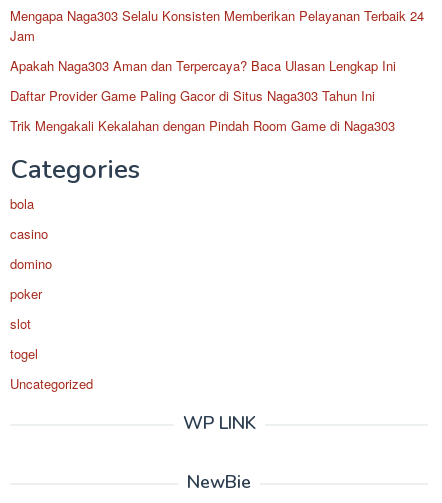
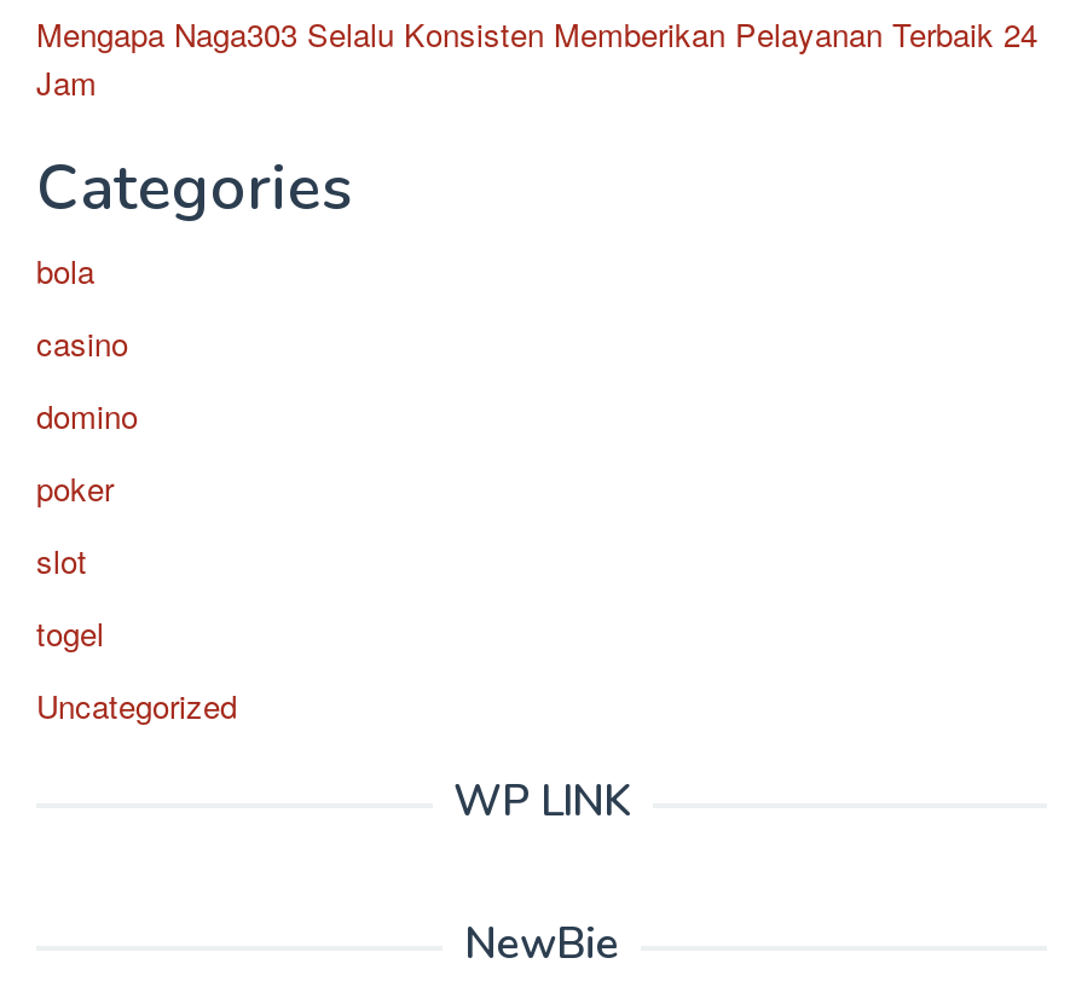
[10,56,396,135] Apakah Naga303 Aman dan Terpercaya? Baca Ulasan Lengkap Ini | Daftar Provider Game Paling Gacor di Situs Naga303 Tahun Ini | Trik Mengakali Kekalahan dengan Pindah Room Game di Naga303 -> none

